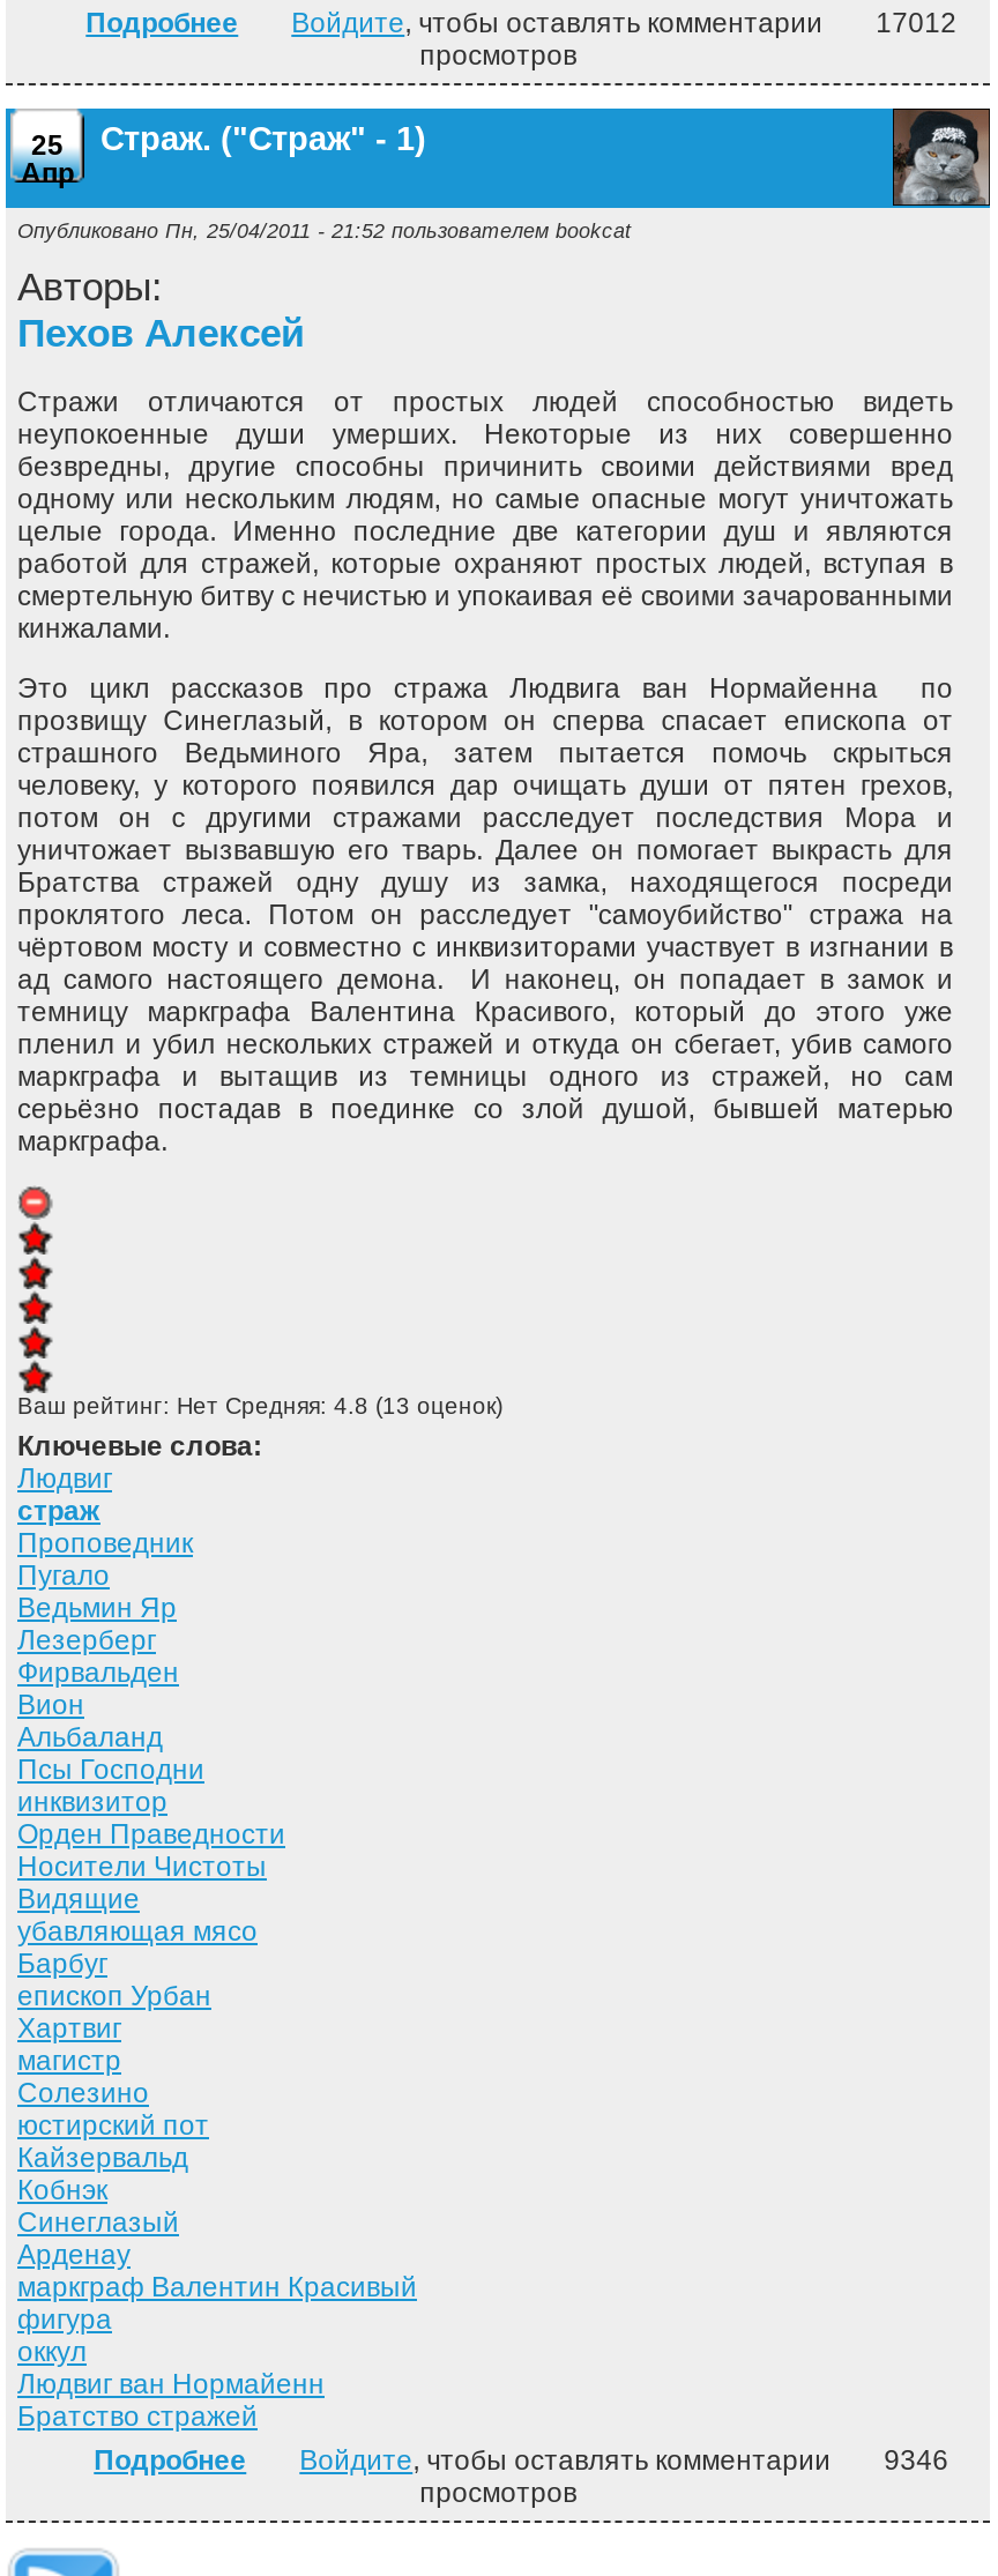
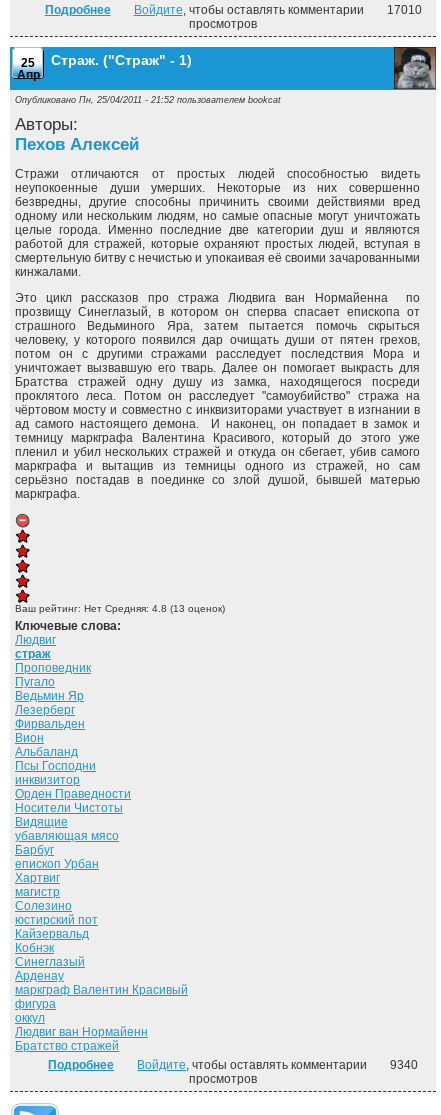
[876,7,957,39] 17012 -> [387,3,422,17] 17010
[884,2444,949,2477] 9346 -> [390,1058,418,1072] 9340

